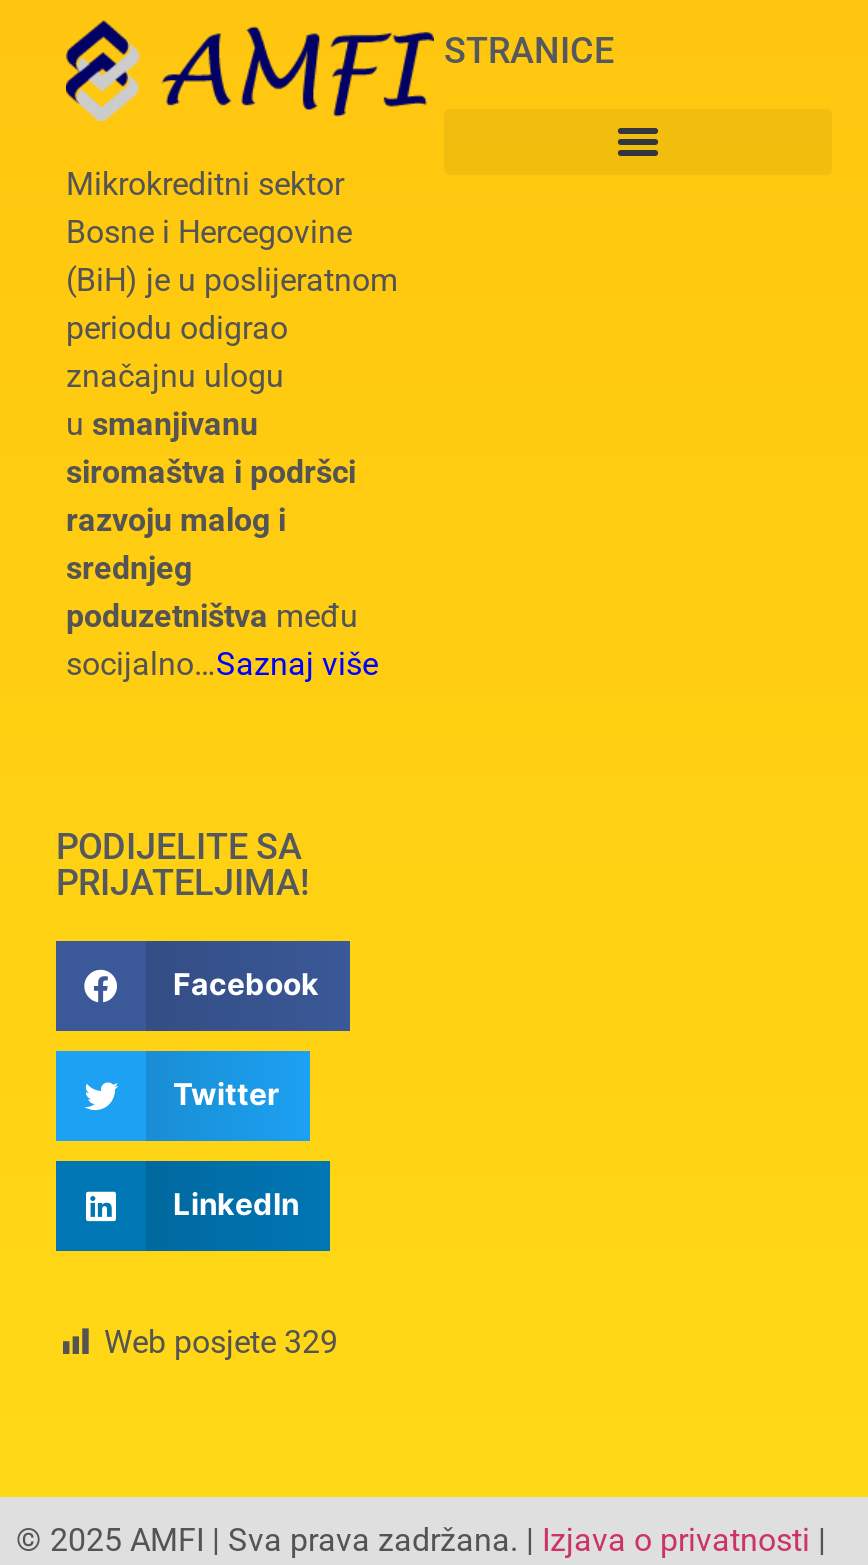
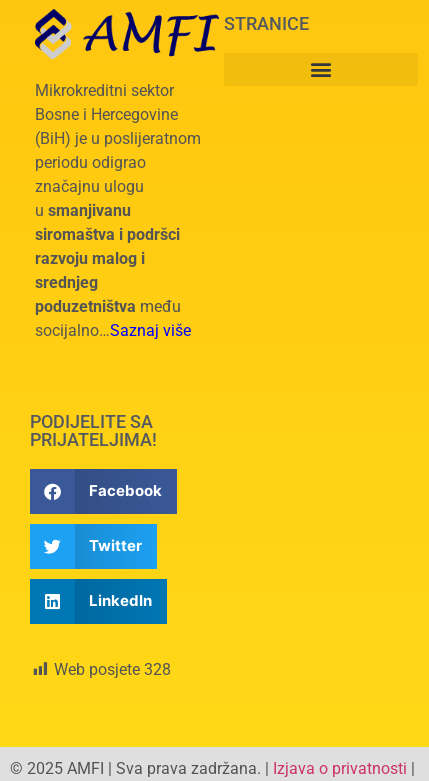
[104,1323,338,1361] Web posjete 329 -> [54,660,171,679] Web posjete 328

